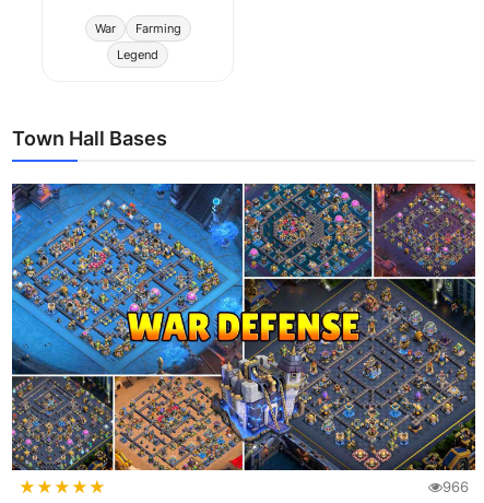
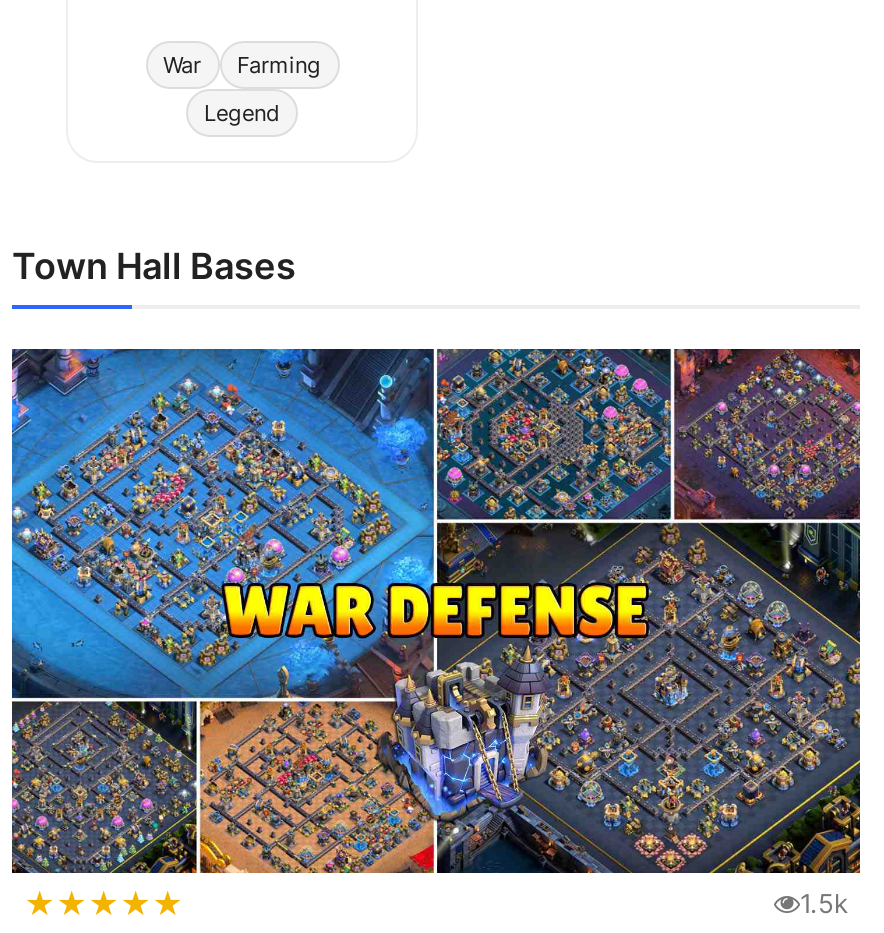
[442,478,469,496] 966 -> [800,888,848,920] 1.5k

